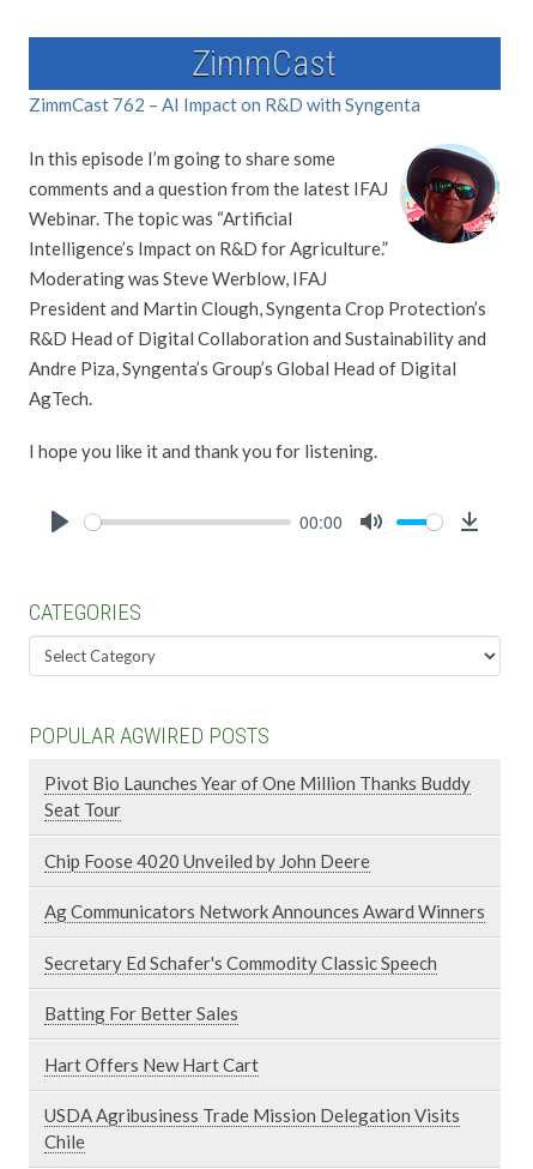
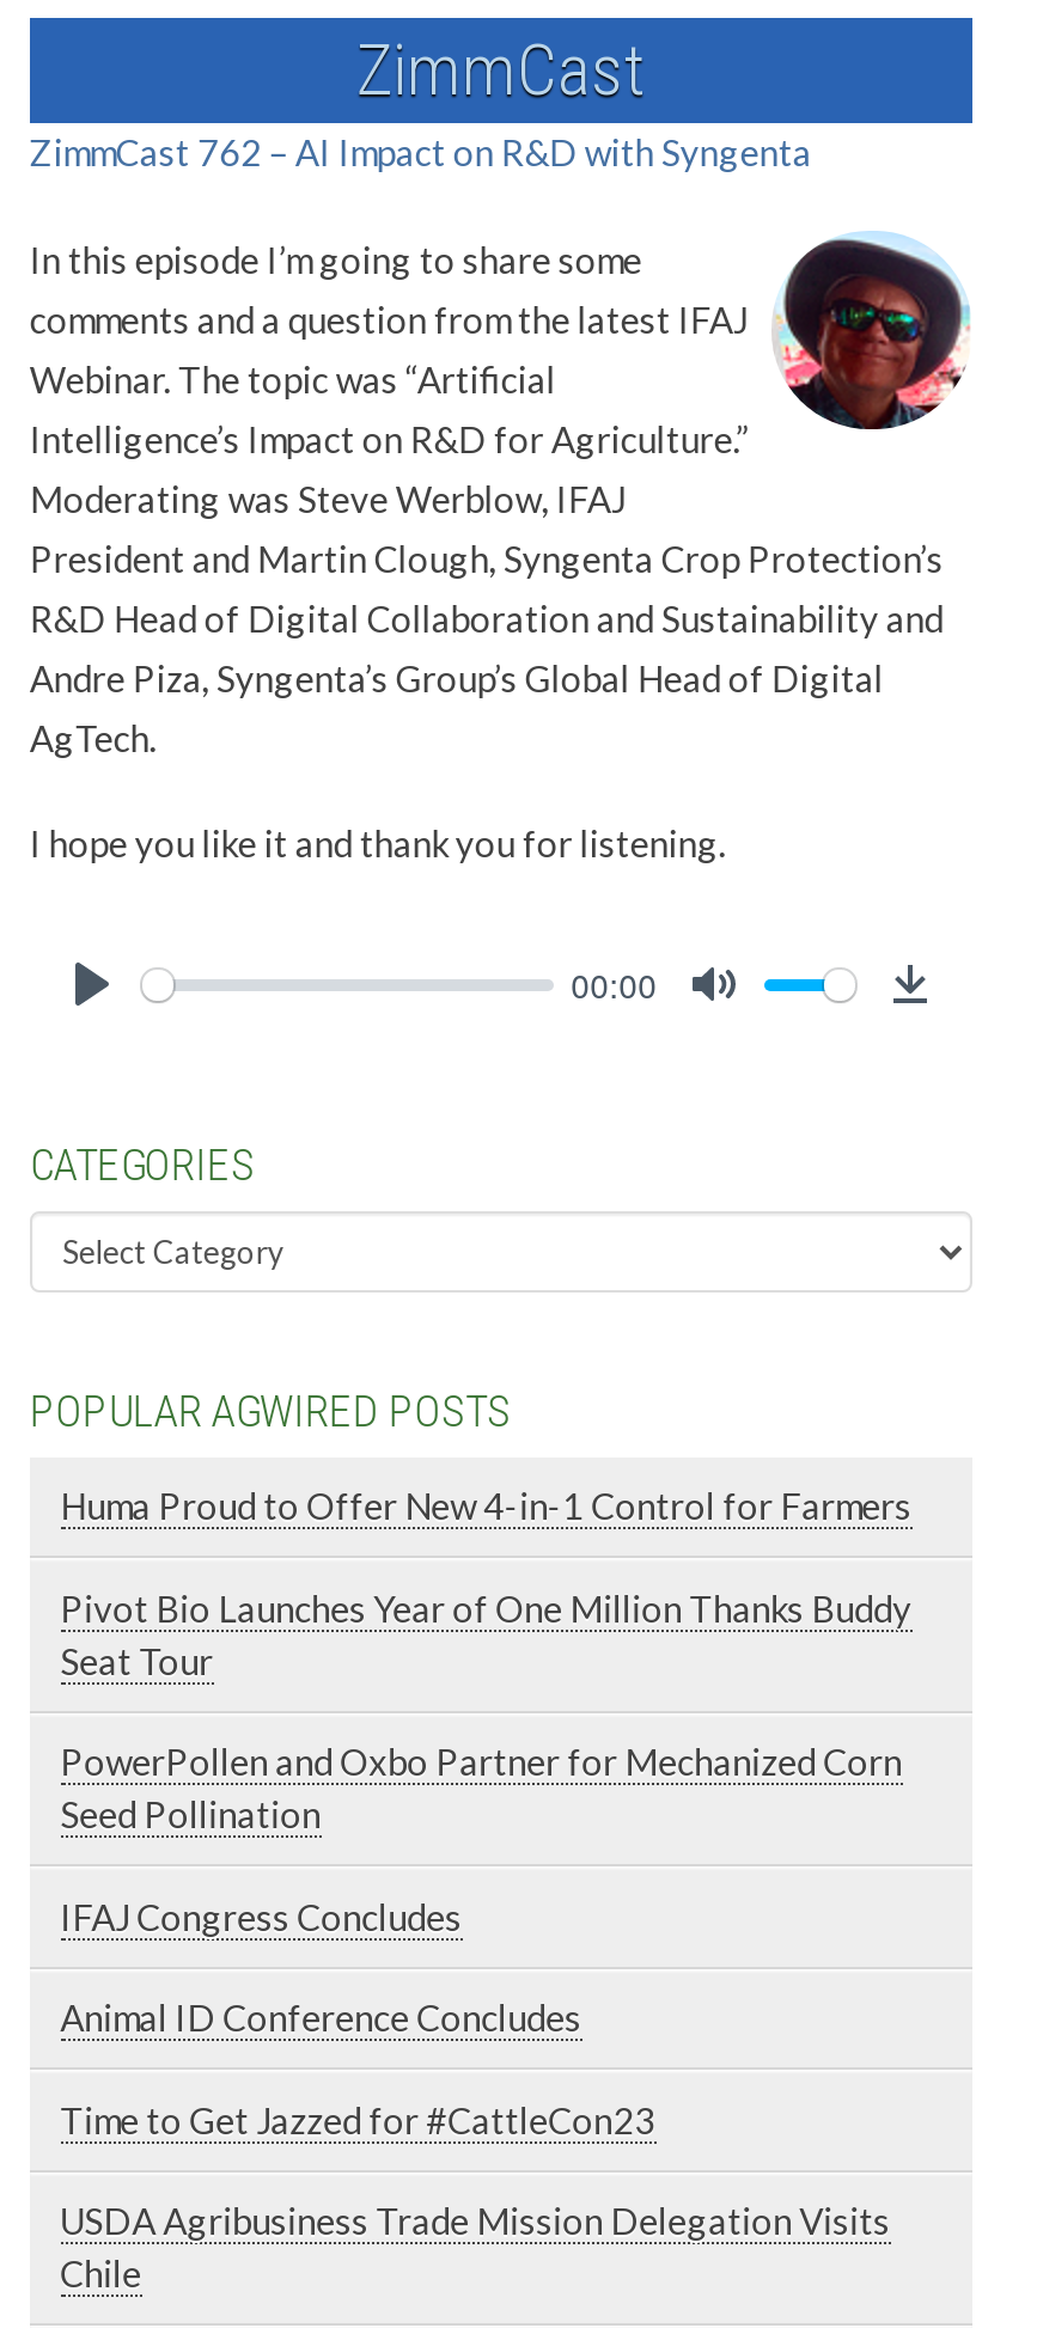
none -> [60,1485,912,1528] Huma Proud to Offer New 4-in-1 Control for Farmers
moved [44,773,470,821] -> [60,1586,912,1682]: Pivot Bio Launches Year of One Million Thanks Buddy | Seat Tour
[44,850,485,1075] Chip Foose 4020 Unveiled by John Deere | Ag Communicators Network Announces Award Winners | Secretary Ed Schafer's Commodity Classic Speech | Batting For Better Sales | Hart Offers New Hart Cart -> [60,1741,902,2141] PowerPollen and Oxbo Partner for Mechanized Corn | Seed Pollination | IFAJ Congress Concludes | Animal ID Conference Concludes | Time to Get Jazzed for #CattleCon23

